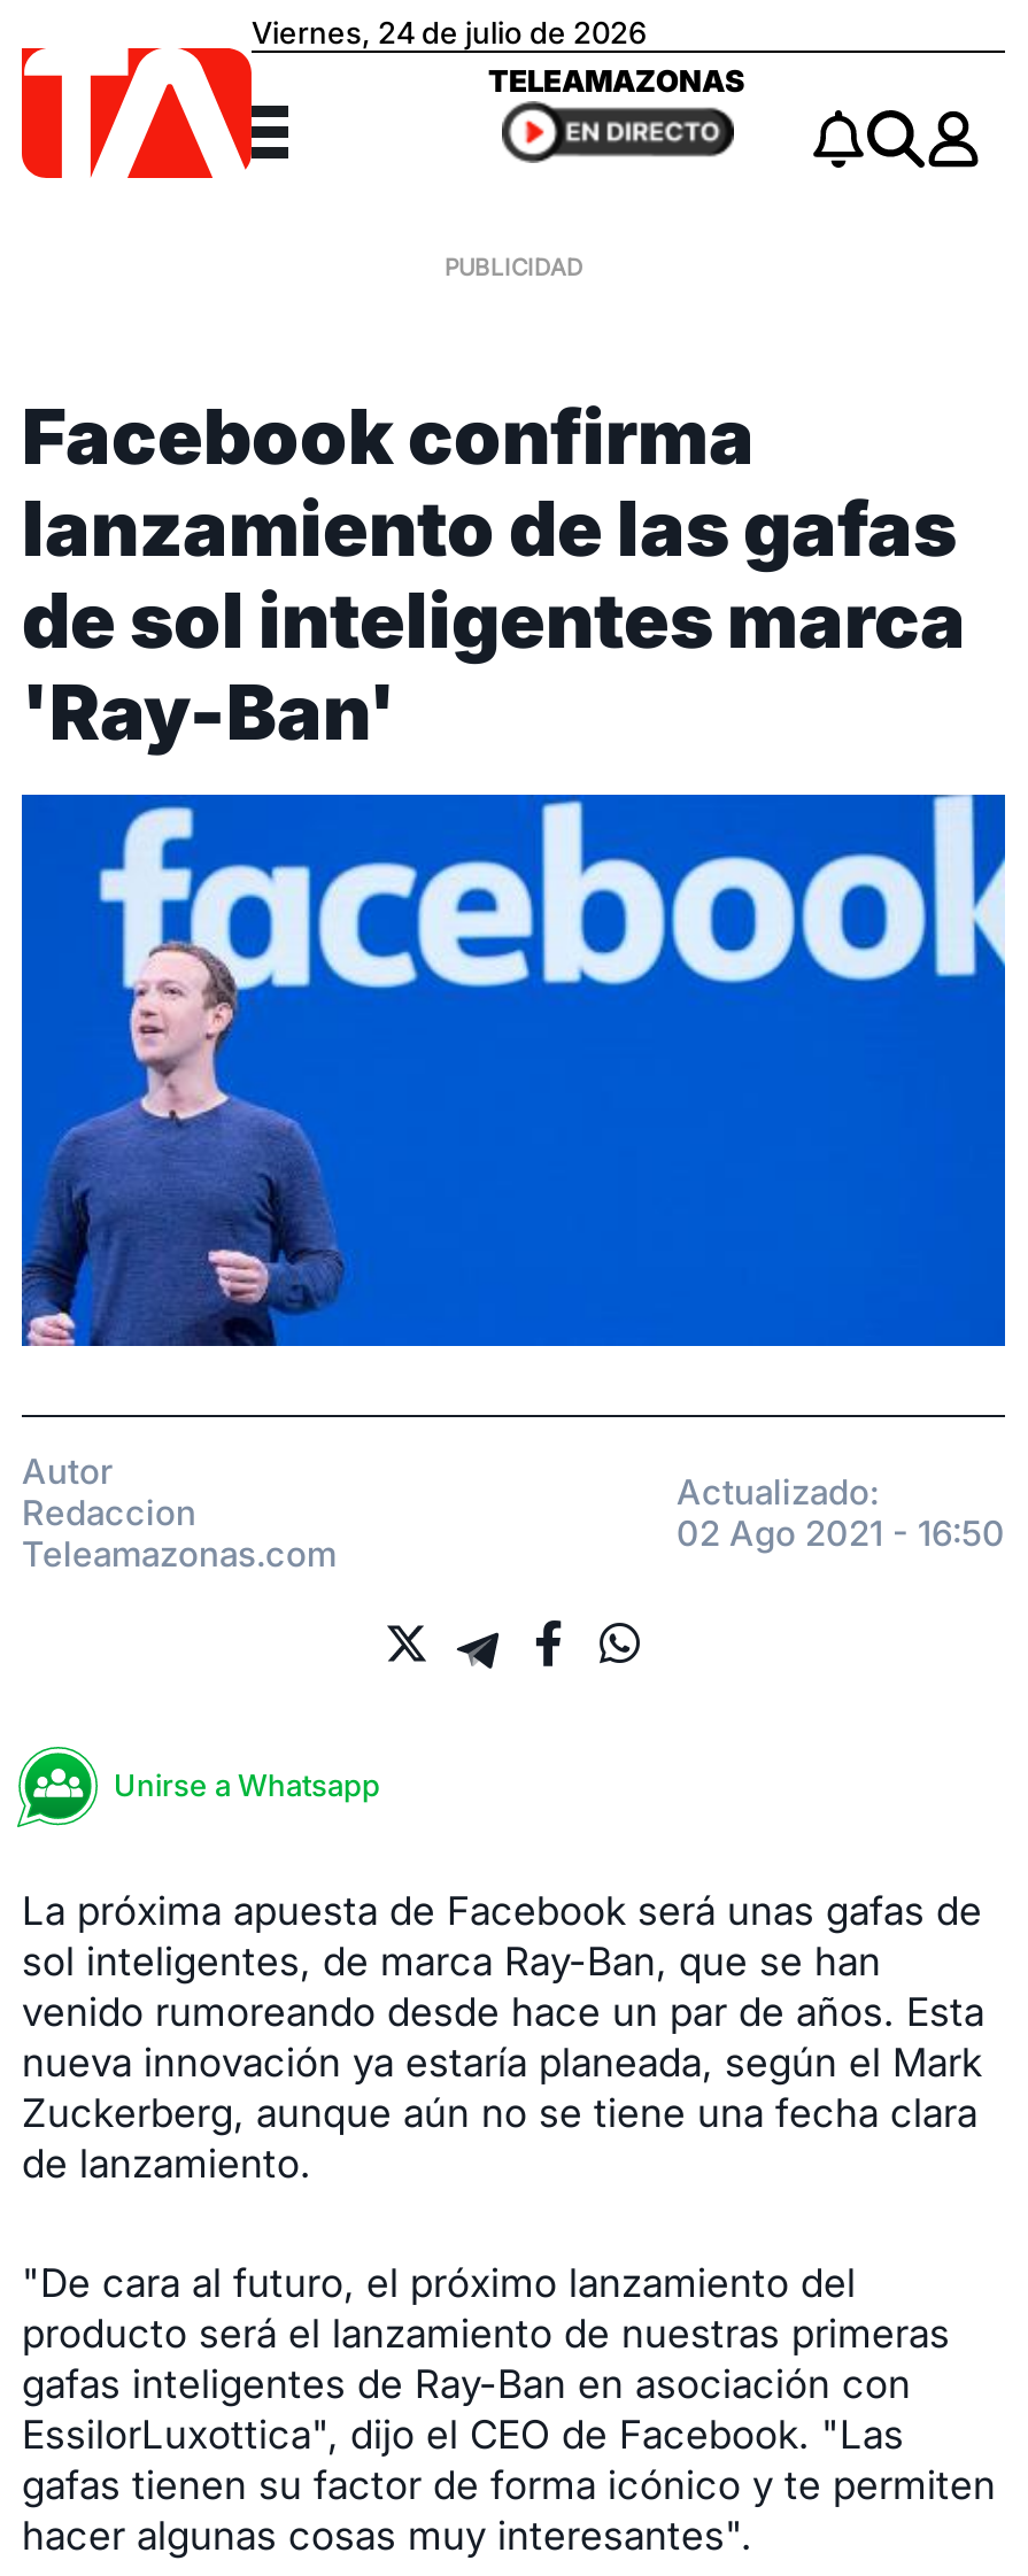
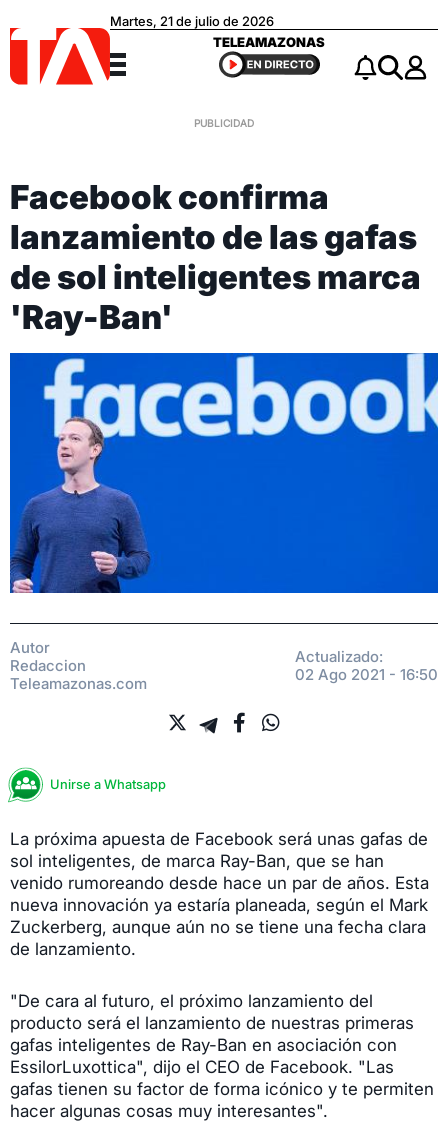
[252,15,647,51] Viernes, 24 de julio de 2026 -> [110,13,274,29] Martes, 21 de julio de 2026

